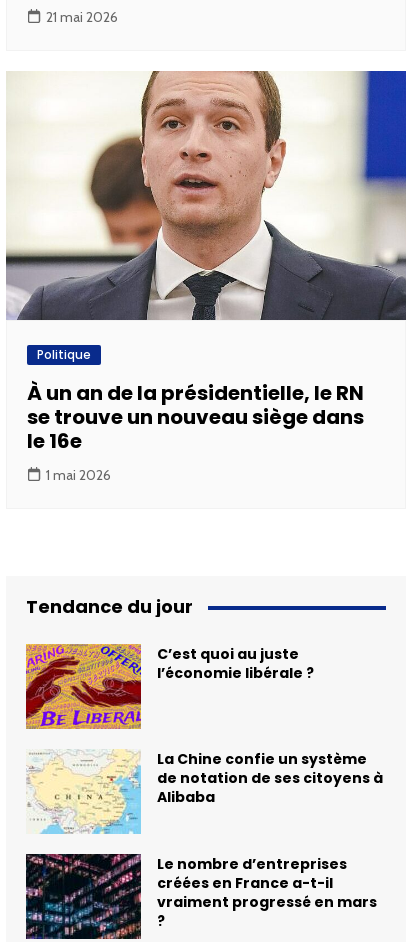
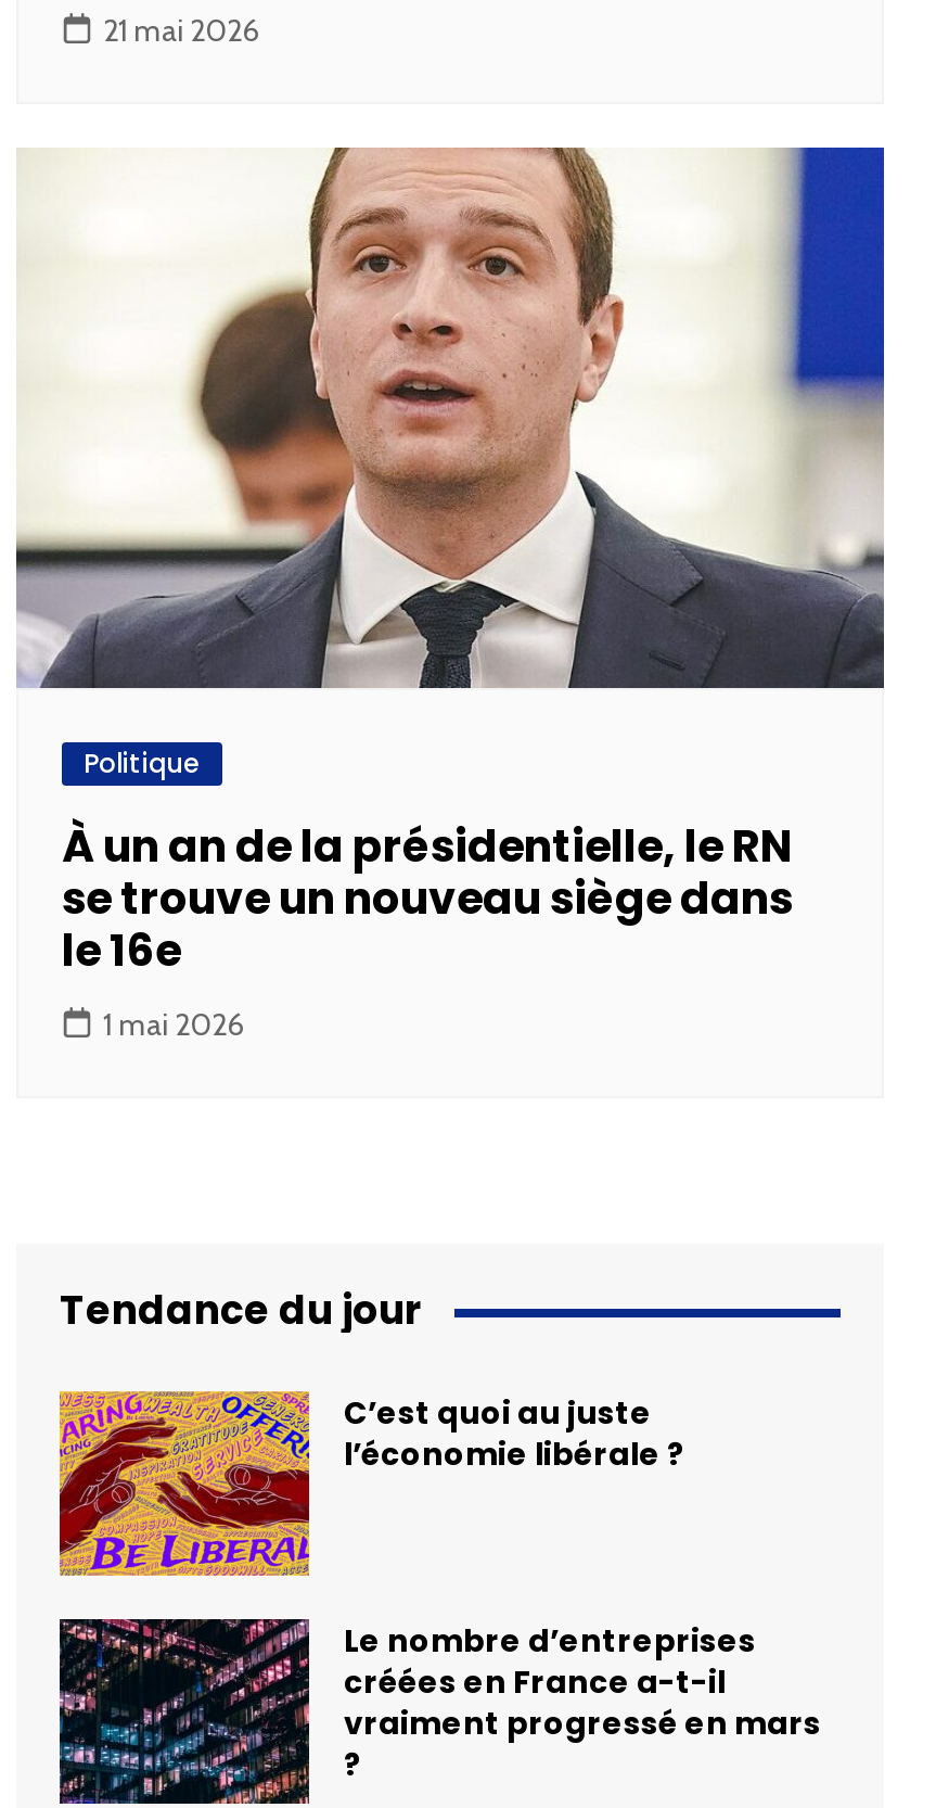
[26,749,383,835] [image] | La Chine confie un système | de notation de ses citoyens à | Alibaba -> none

